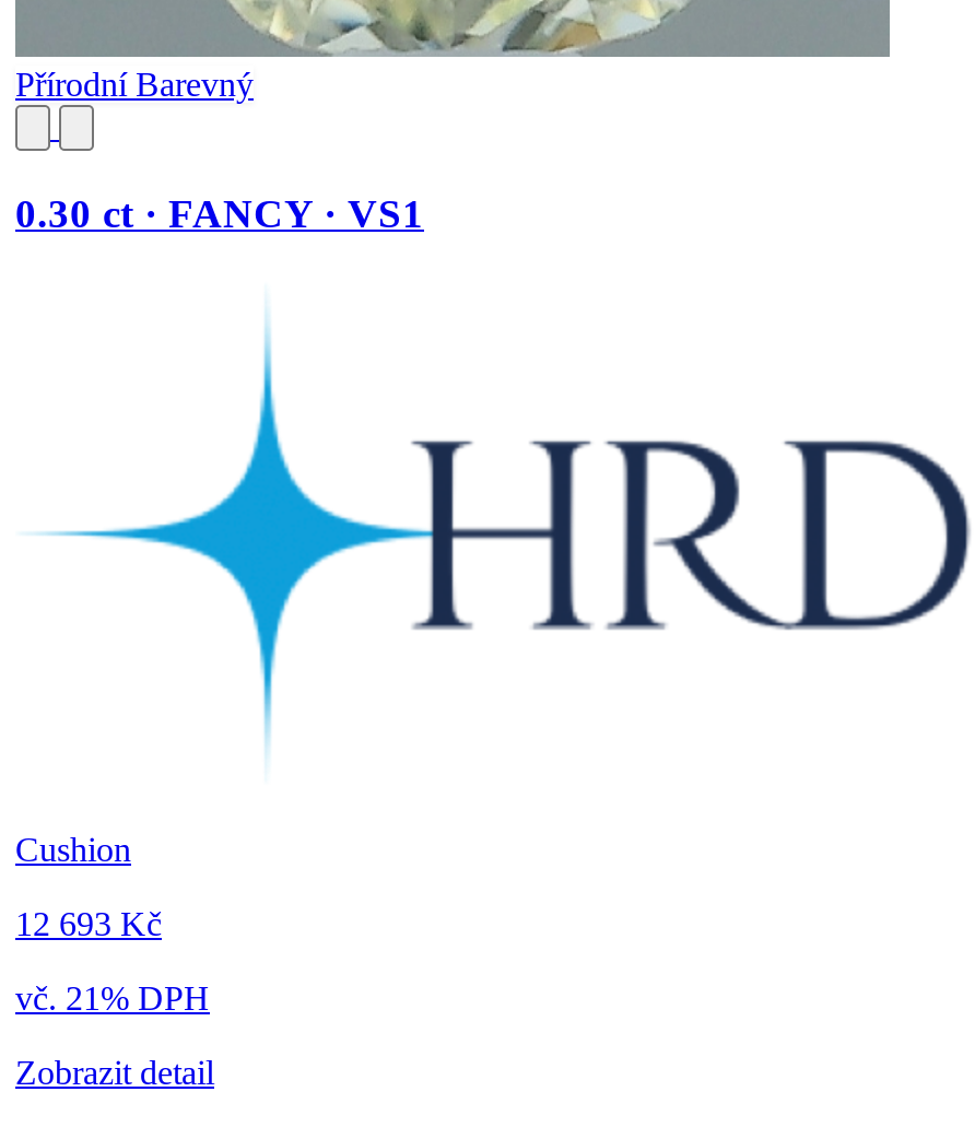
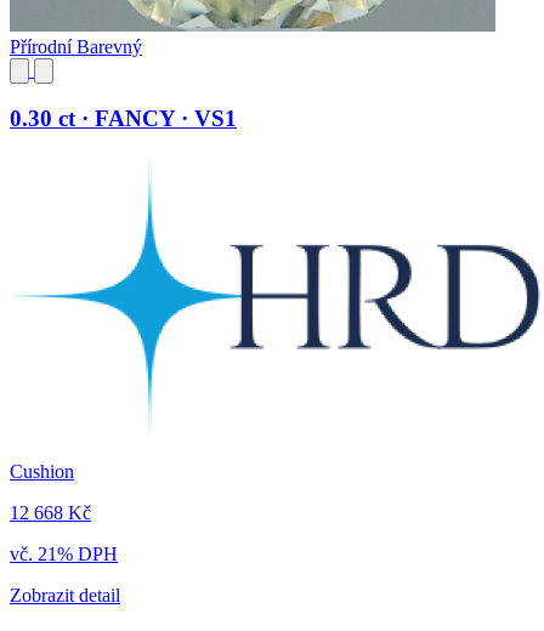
[15,905,162,942] 12 693 Kč -> [10,502,91,523] 12 668 Kč

